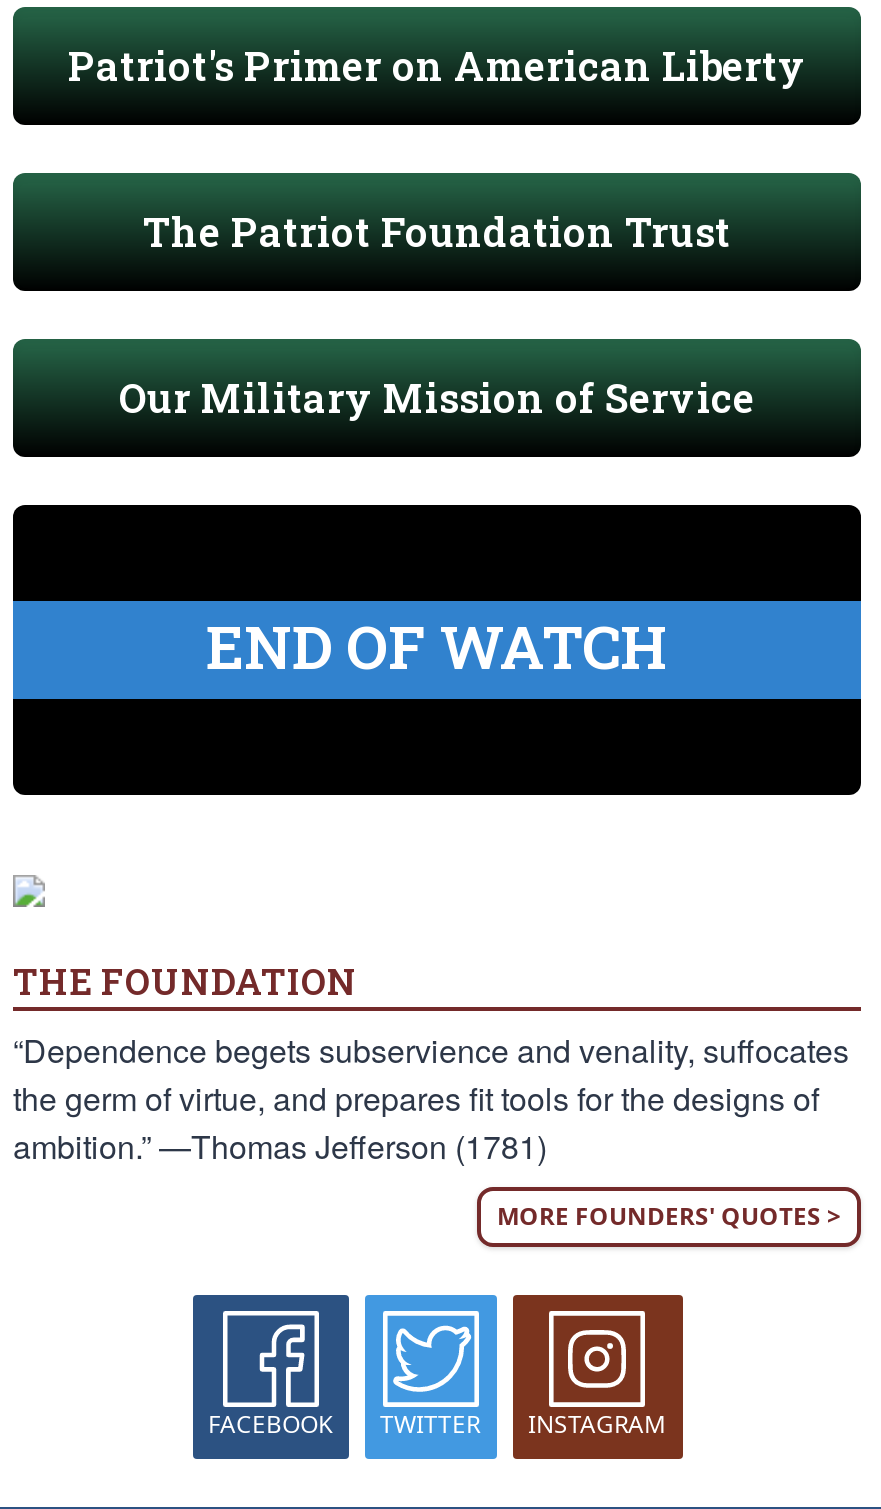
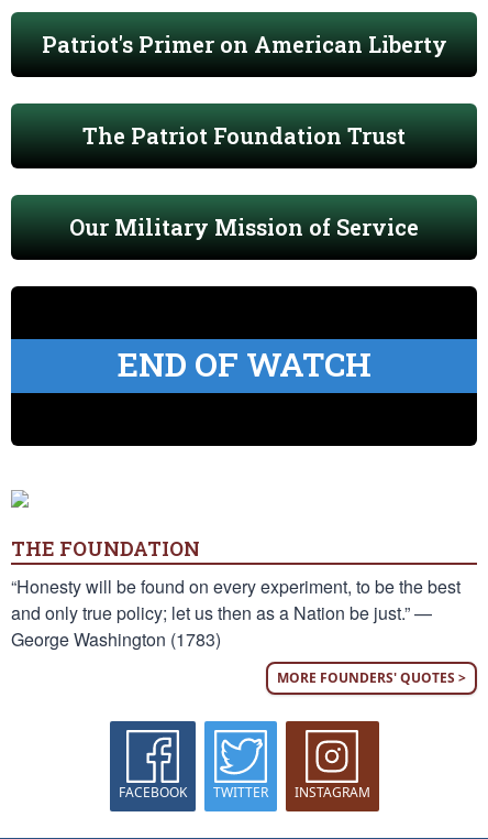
[13,1027,849,1169] “Dependence begets subservience and venality, suffocates | the germ of virtue, and prepares fit tools for the designs of | ambition.” —Thomas Jefferson (1781) -> [11,574,461,652] “Honesty will be found on every experiment, to be the best | and only true policy; let us then as a Nation be just.” — | George Washington (1783)

